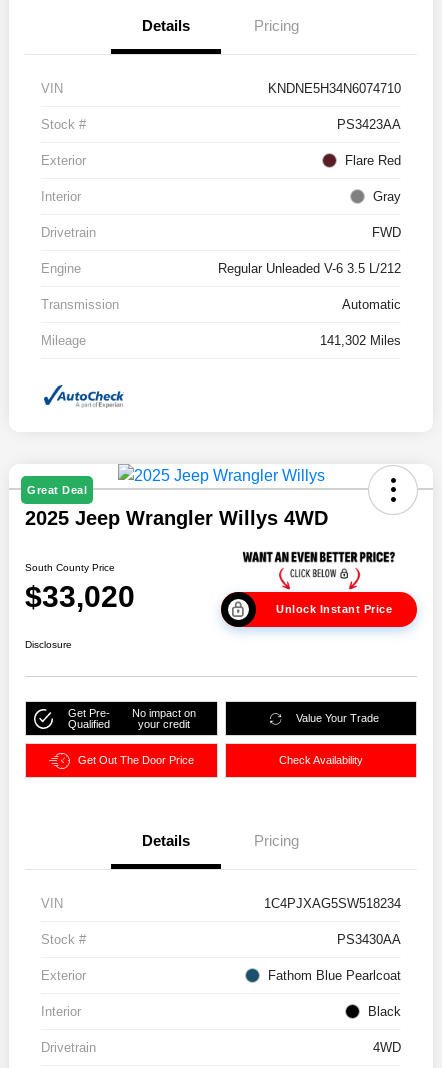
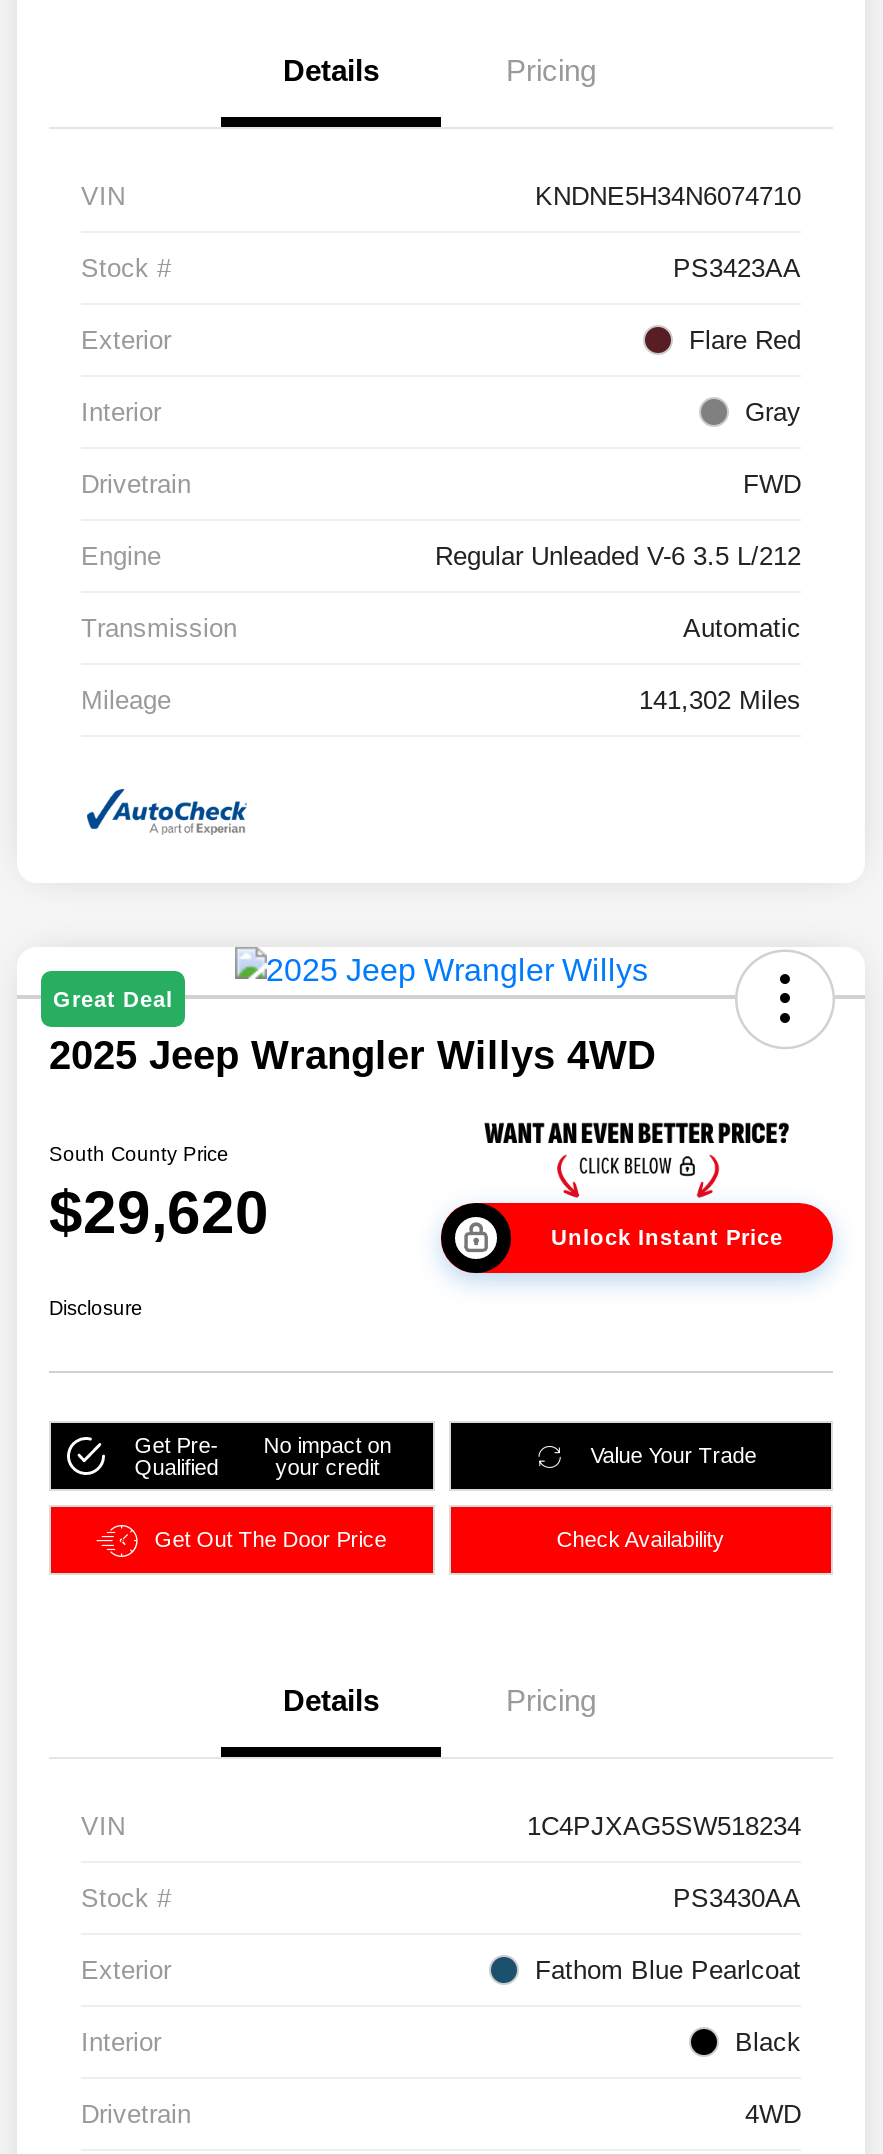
[25,580,135,613] $33,020 -> [49,1178,269,1244] $29,620

